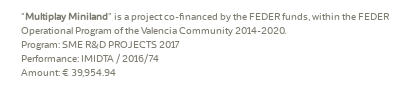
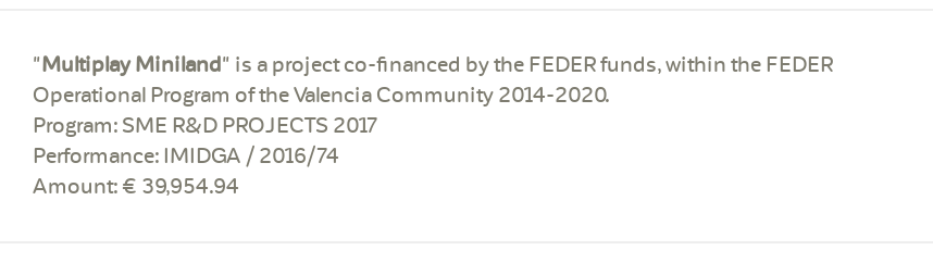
[20,53,158,64] Performance: IMIDTA / 2016/74 -> [33,143,339,167] Performance: IMIDGA / 2016/74

